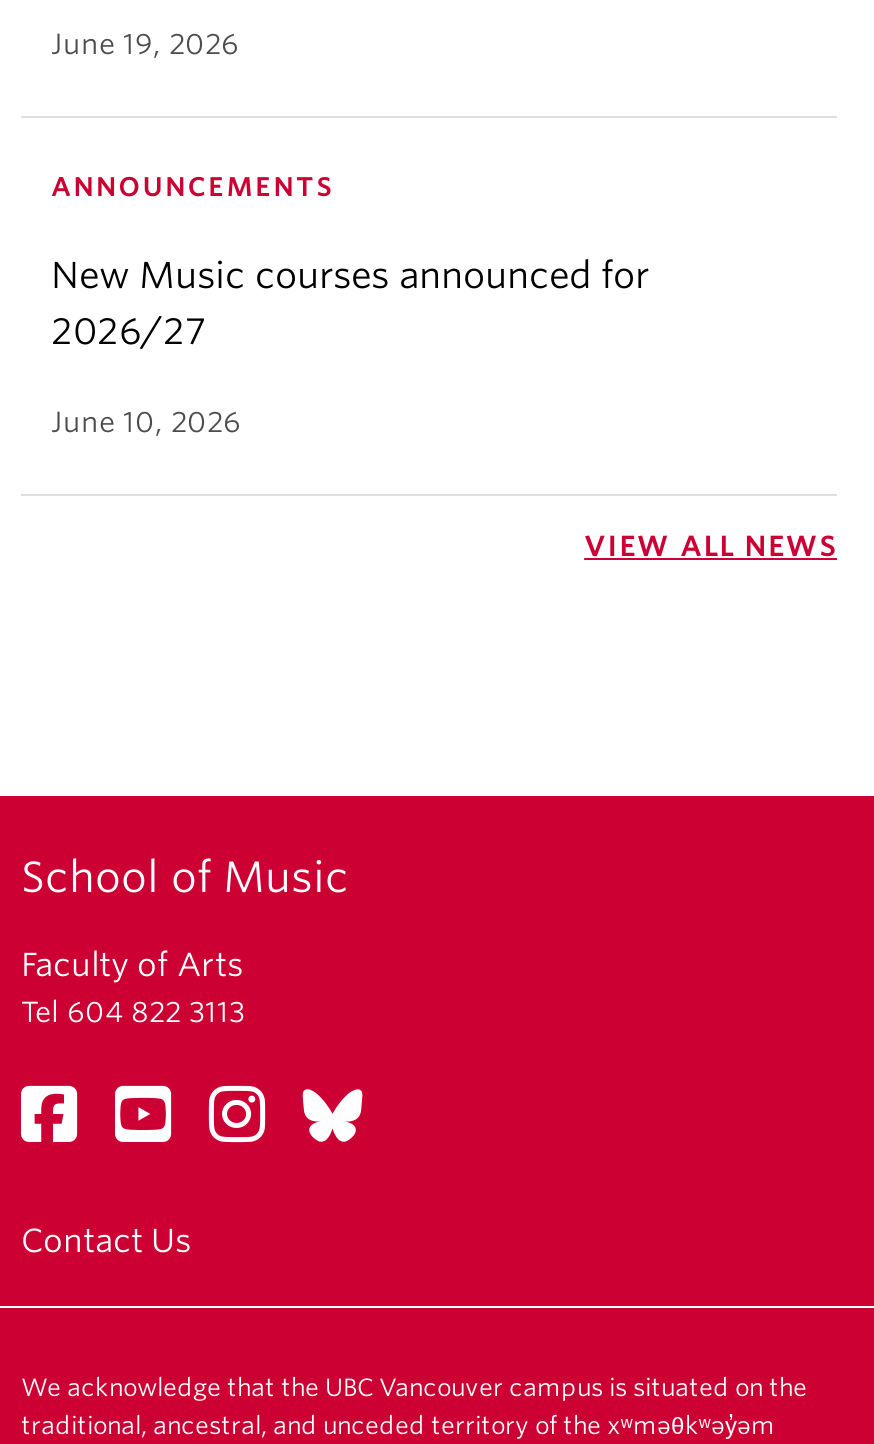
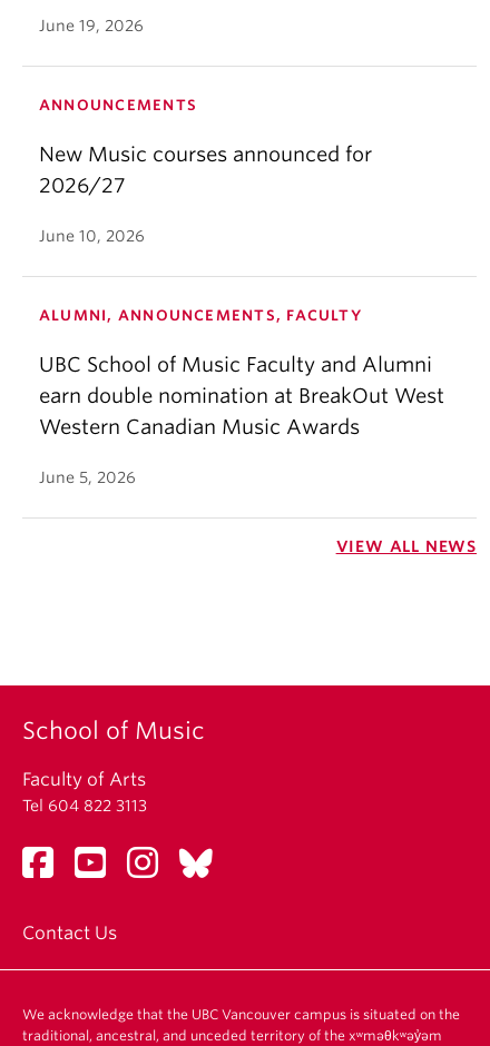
none -> [39,307,444,486] ALUMNI, ANNOUNCEMENTS, FACULTY | UBC School of Music Faculty and Alumni | earn double nomination at BreakOut West | Western Canadian Music Awards | June 5, 2026

